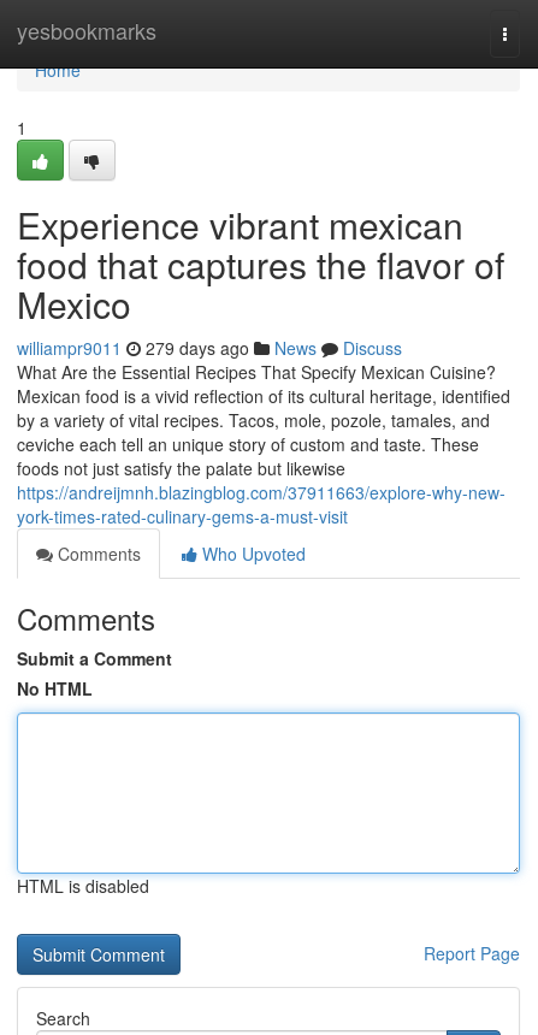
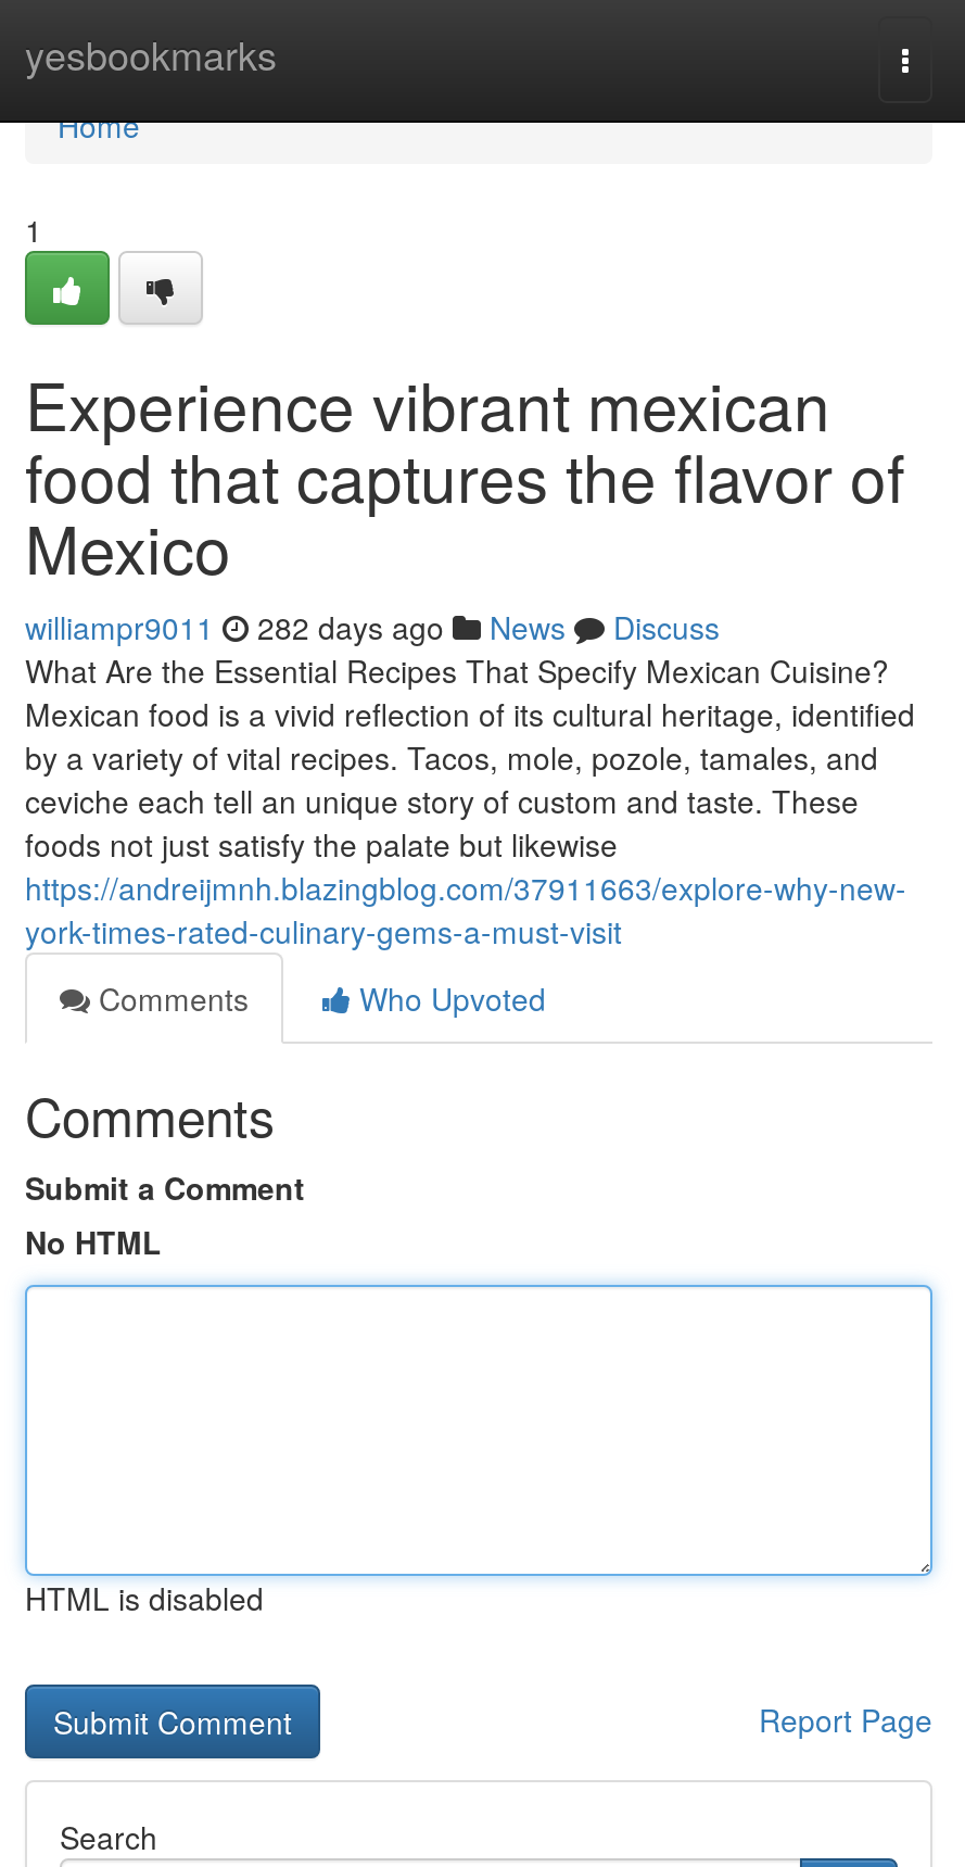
[17,336,402,360] williampr9011 279 days ago News Discuss -> [25,605,720,648] williampr9011 282 days ago News Discuss

